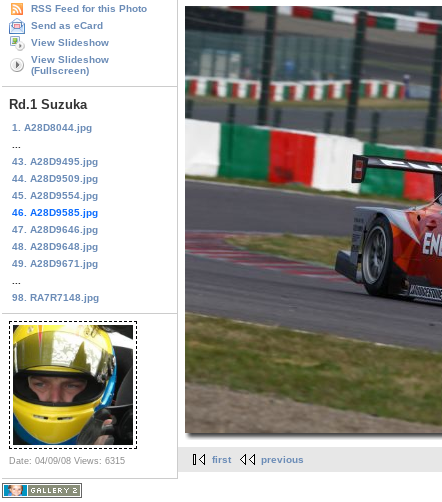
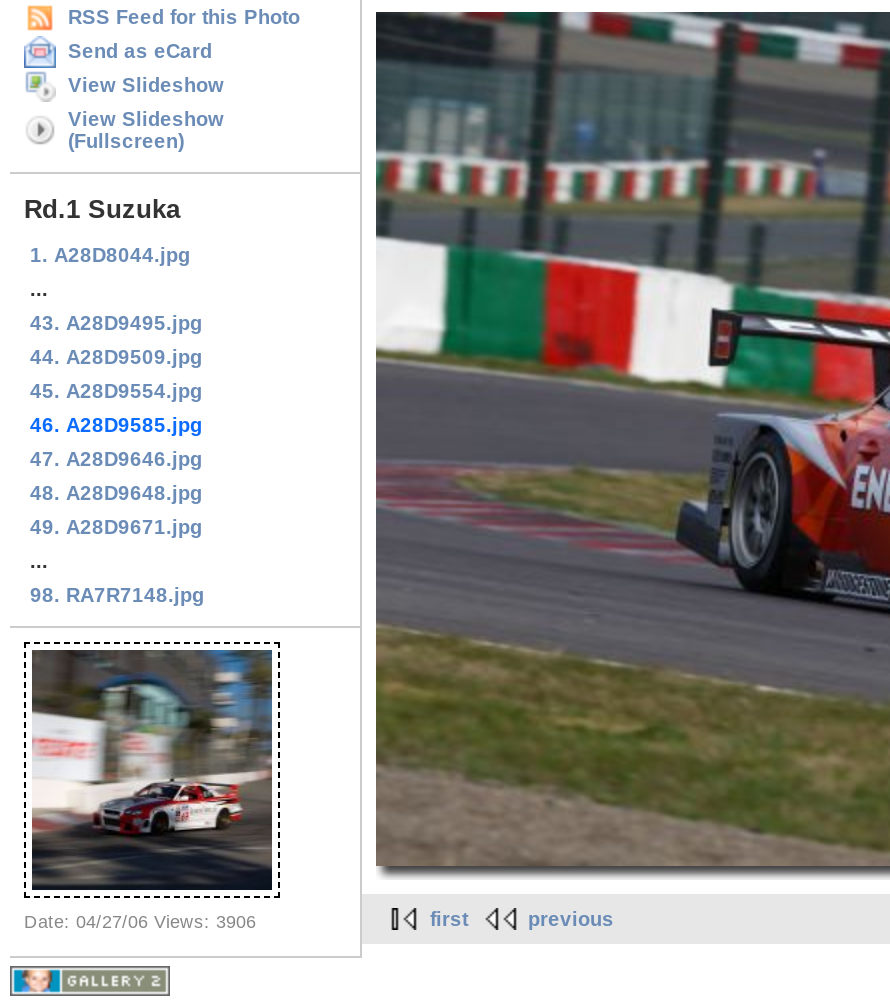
[9,324,133,466] [image] | Date: 04/09/08 Views: 6315 -> [24,648,274,932] [image] | Date: 04/27/06 Views: 3906

